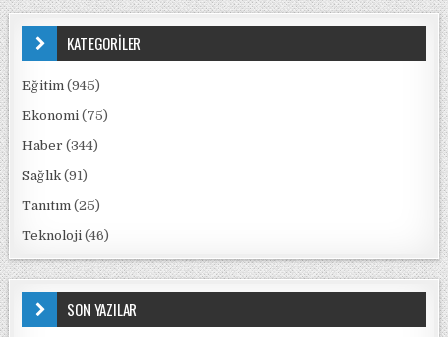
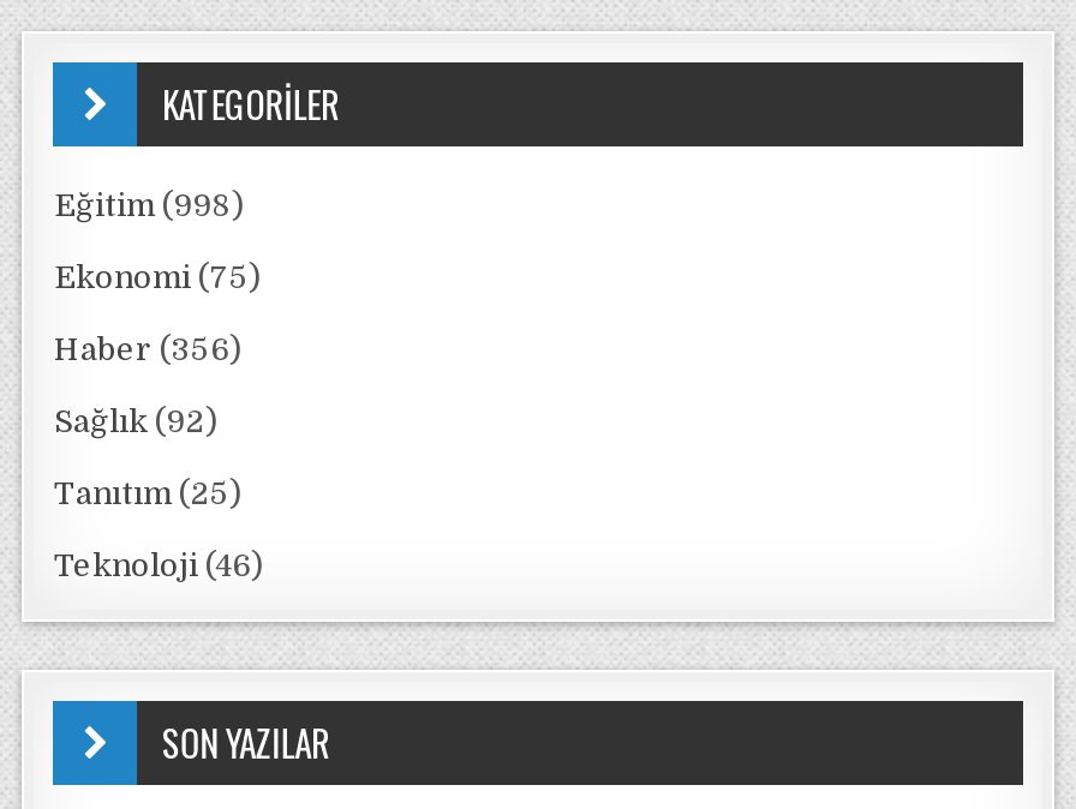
[22,78,100,93] Eğitim (945) -> [54,187,244,223] Eğitim (998)
[22,138,98,153] Haber (344) -> [54,331,241,367] Haber (356)
[22,168,88,183] Sağlık (91) -> [54,403,217,439] Sağlık (92)

